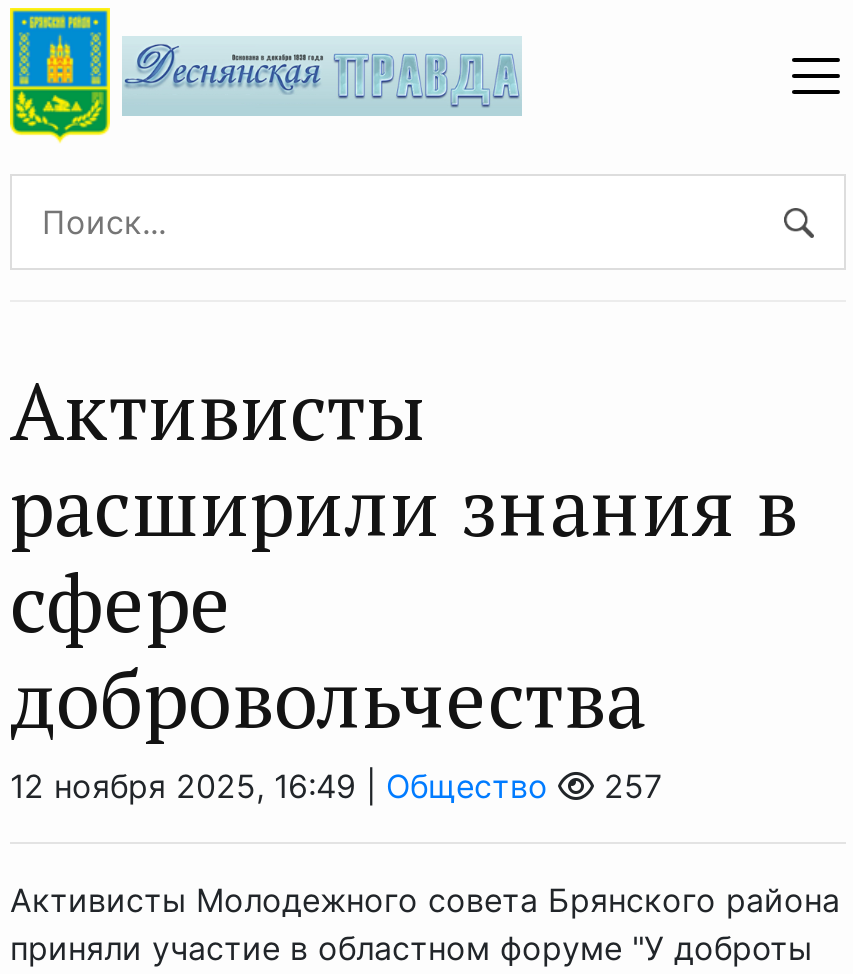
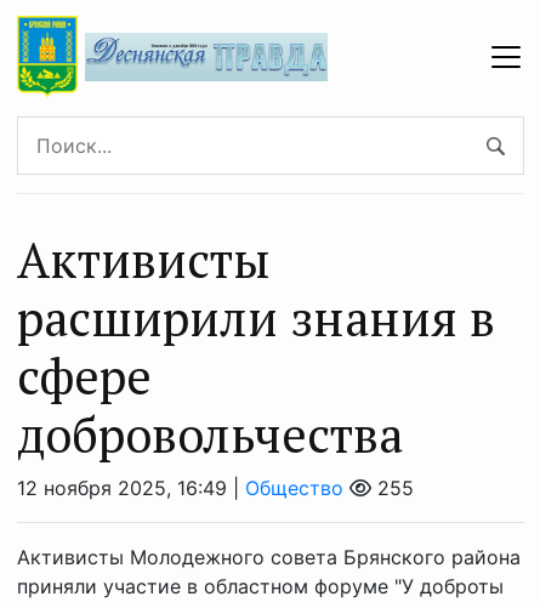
[594,767,662,807] 257 -> [371,476,414,501] 255

